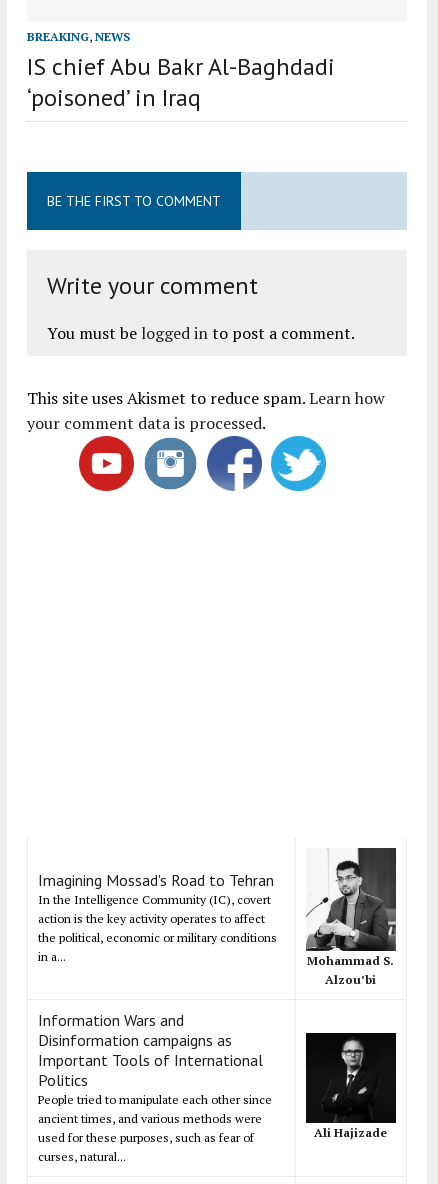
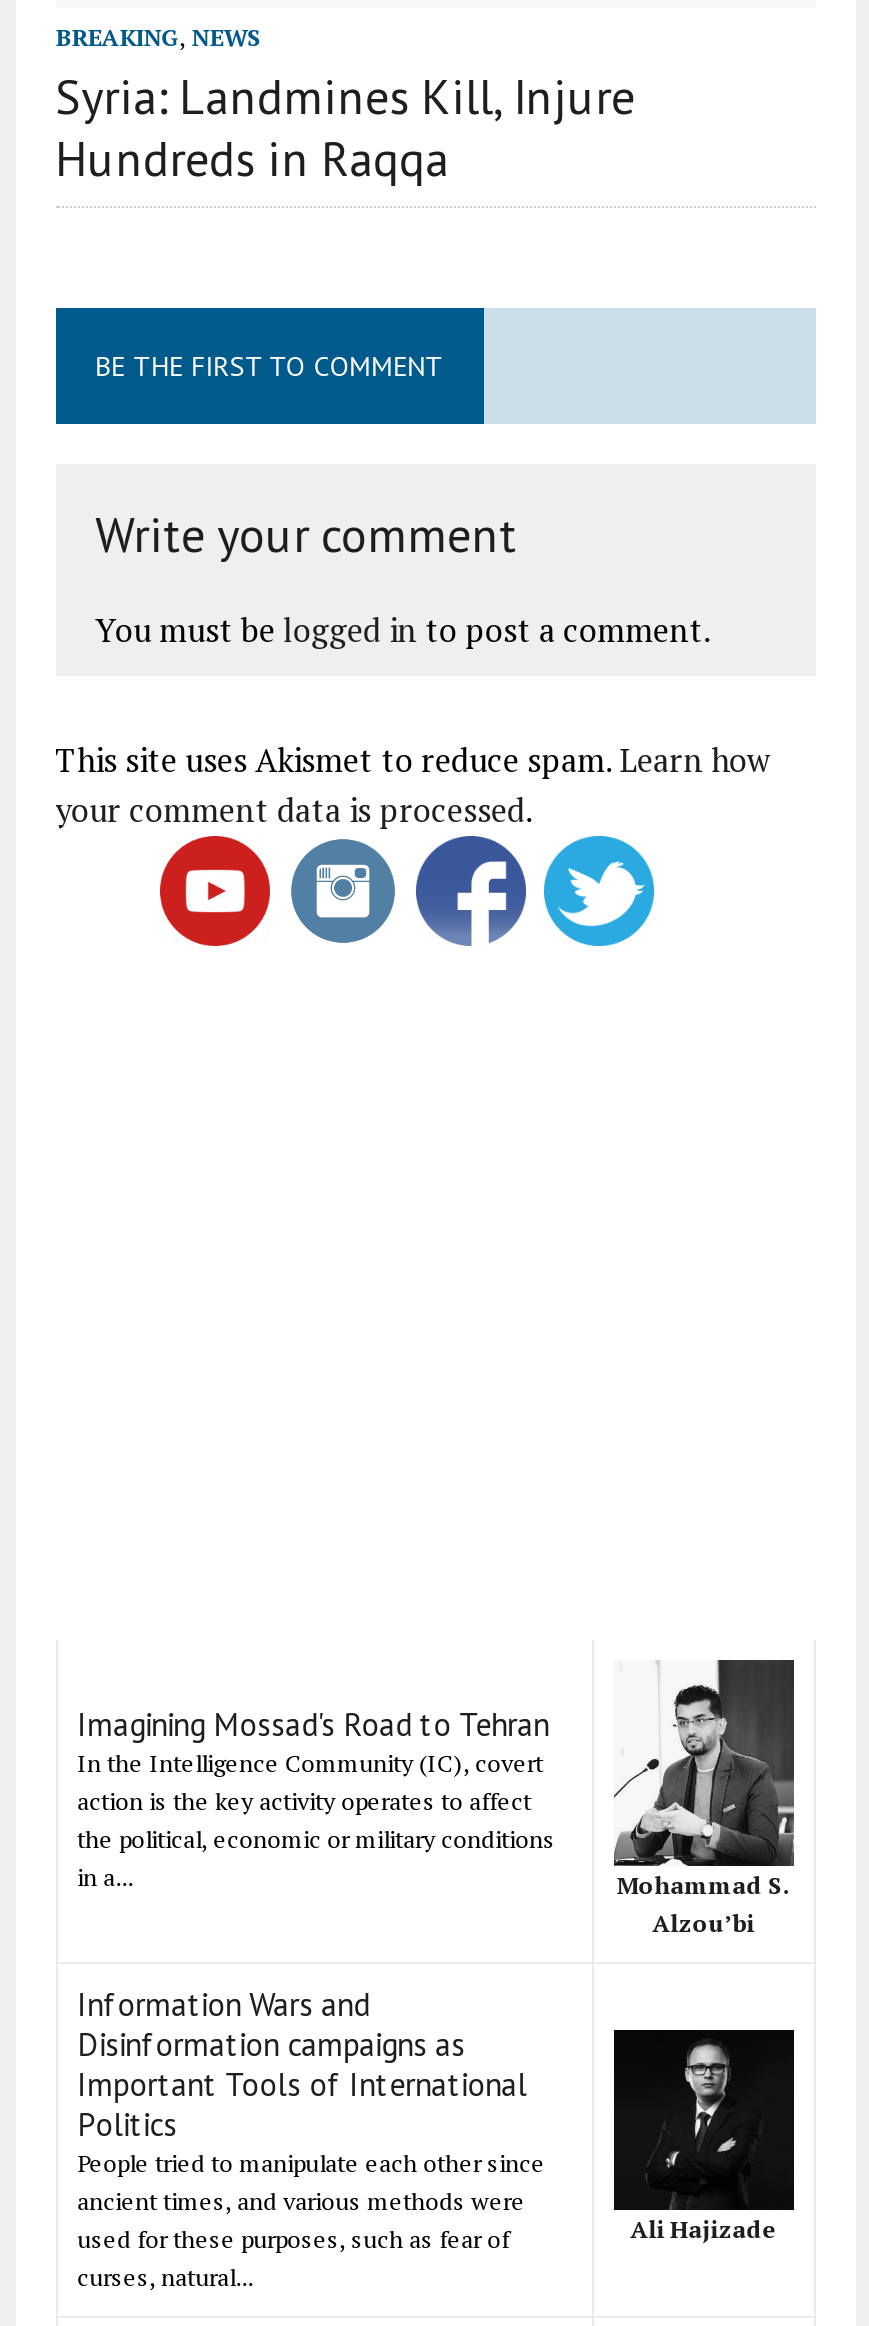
[27,51,335,113] IS chief Abu Bakr Al-Baghdadi | ‘poisoned’ in Iraq -> [55,65,635,189] Syria: Landmines Kill, Injure | Hundreds in Raqqa

